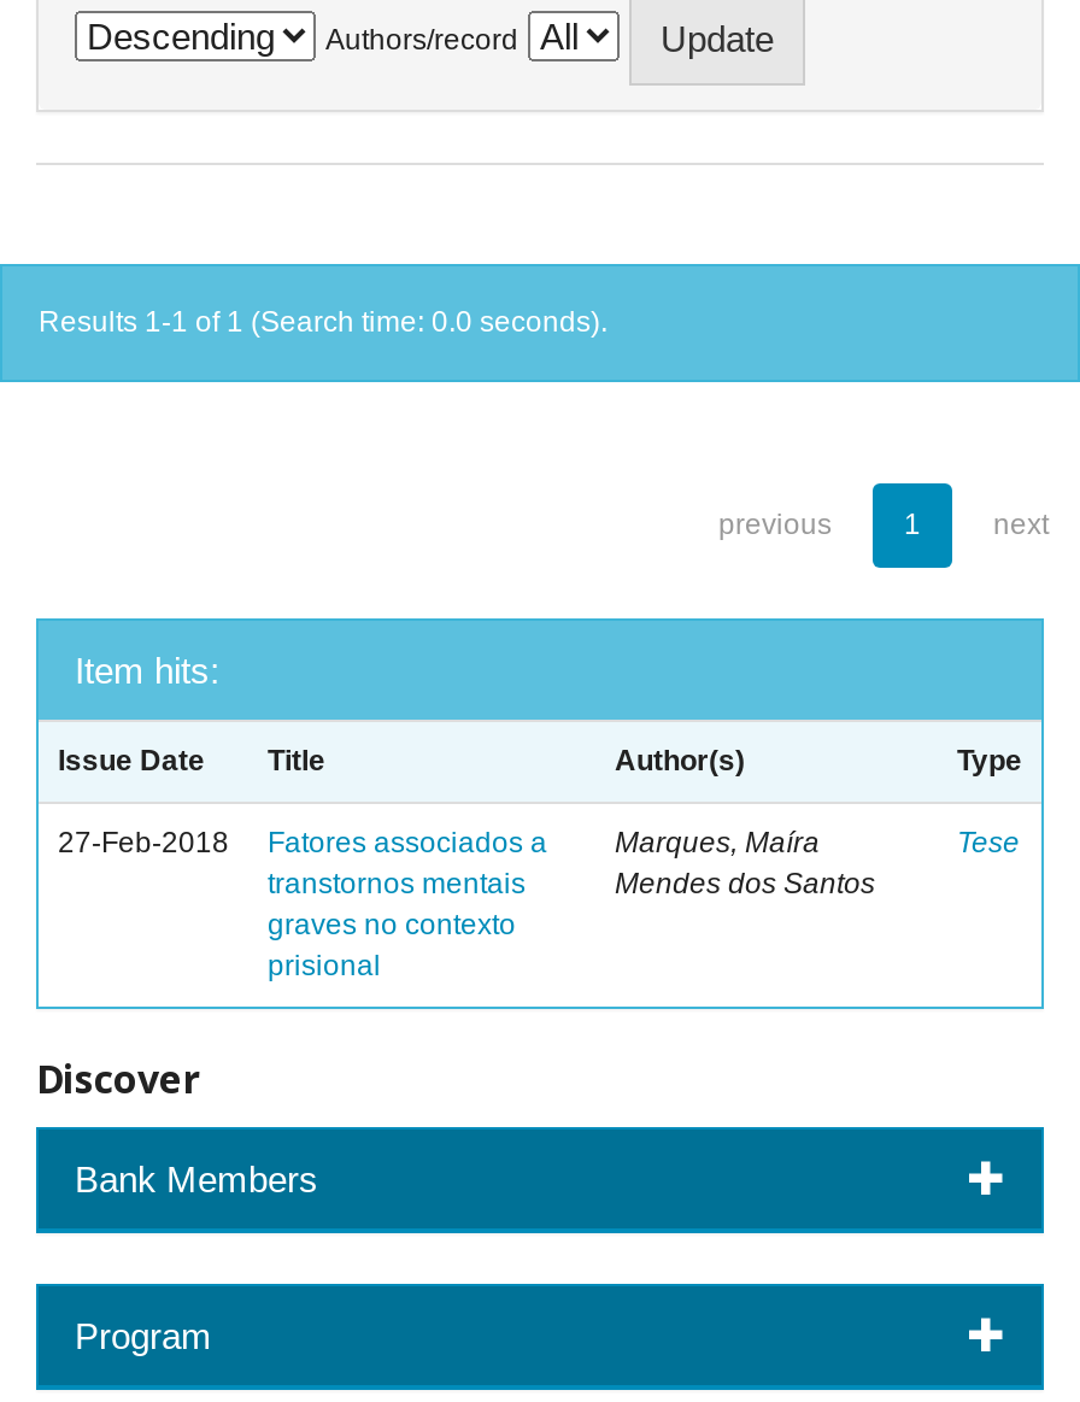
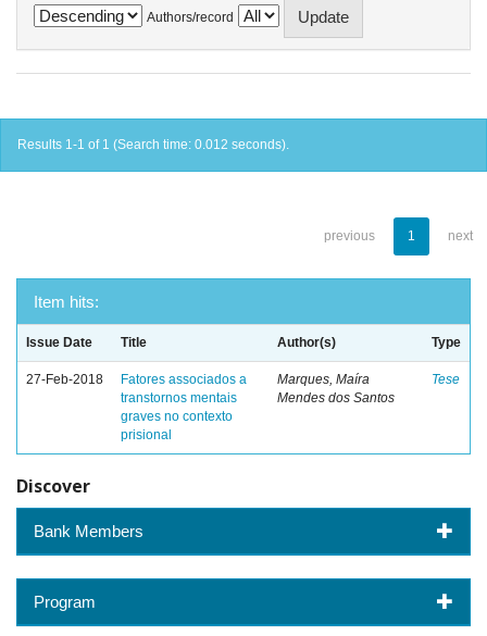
[39,306,607,339] Results 1-1 of 1 (Search time: 0.0 seconds). -> [17,137,289,153] Results 1-1 of 1 (Search time: 0.012 seconds).

